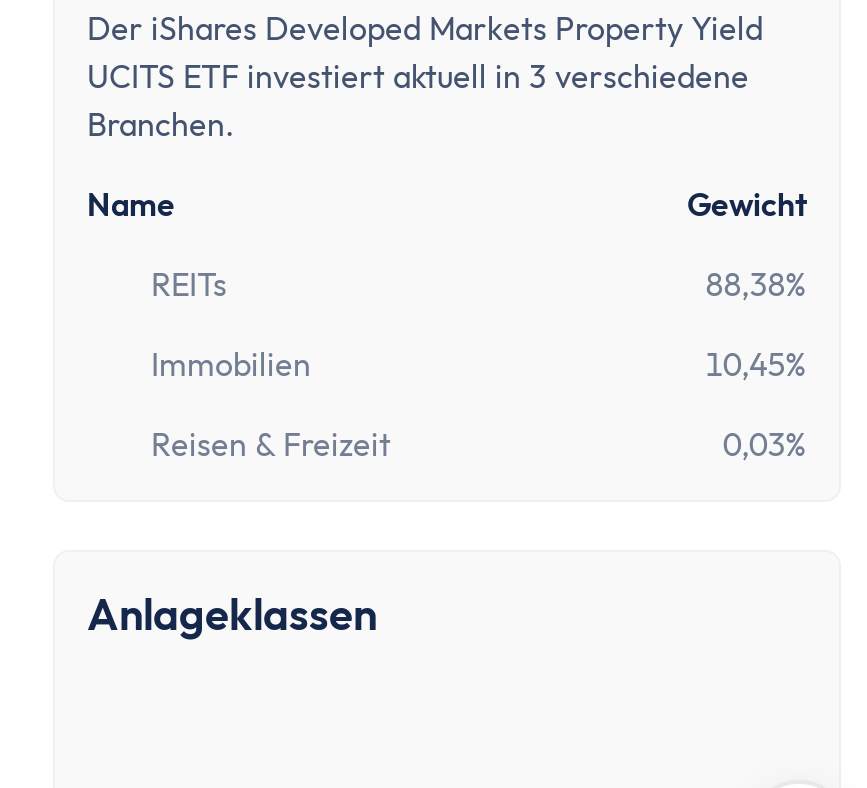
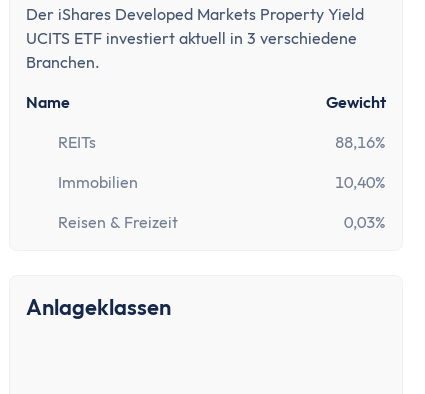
[705,264,807,304] 88,38% -> [335,132,386,152] 88,16%
[705,344,807,384] 10,45% -> [335,172,386,192] 10,40%

